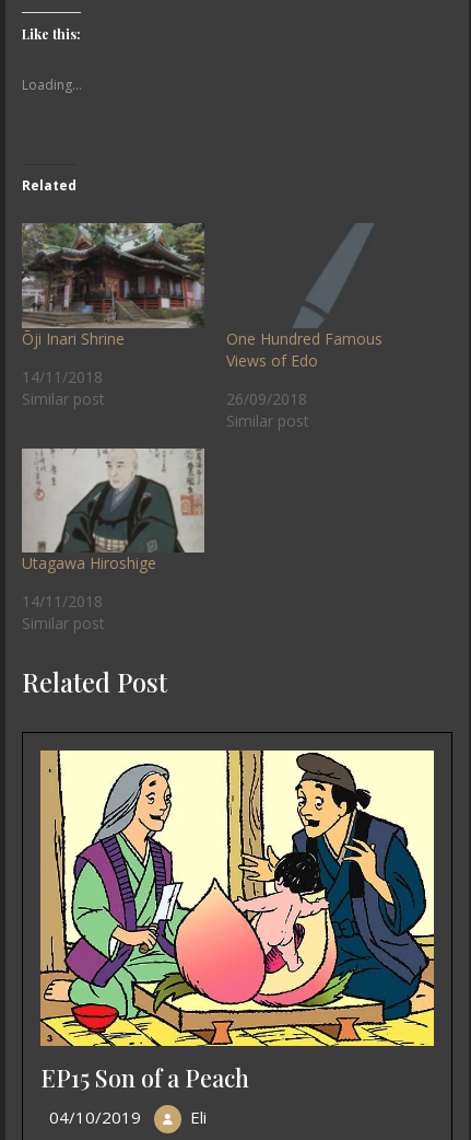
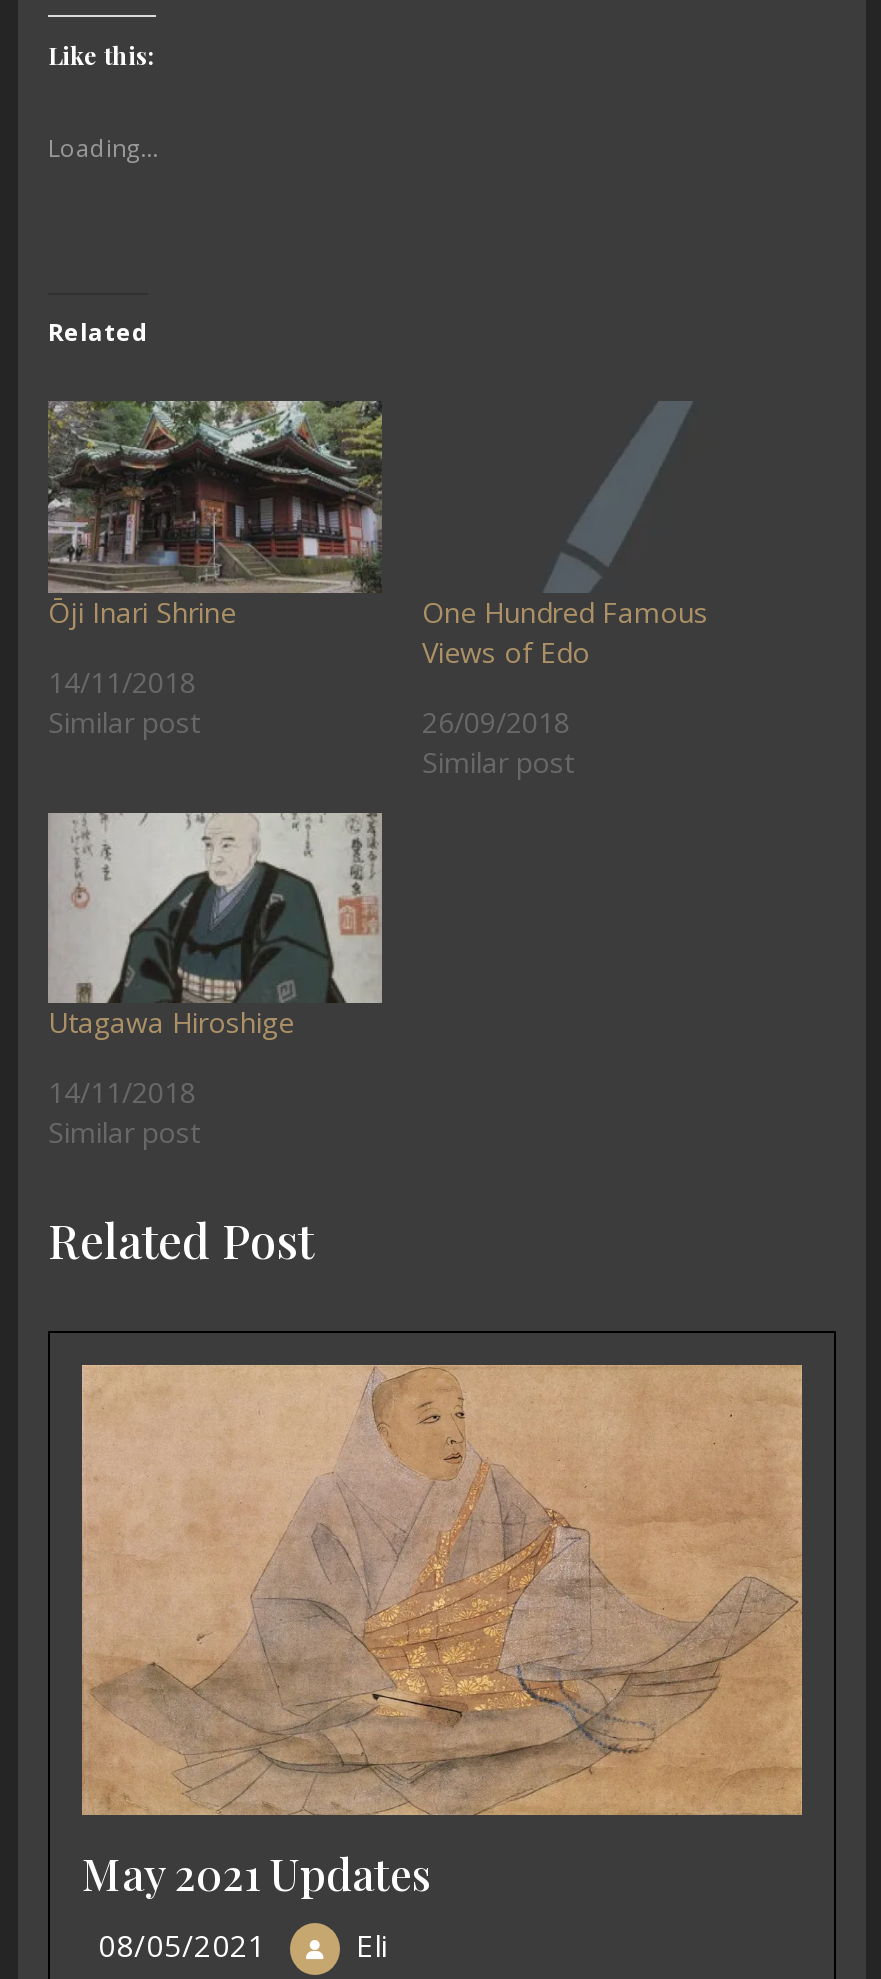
[40,751,435,1128] [image] | EP15 Son of a Peach | 04/10/2019 -> [82,1363,804,1965] [image] | May 2021 Updates | 08/05/2021

